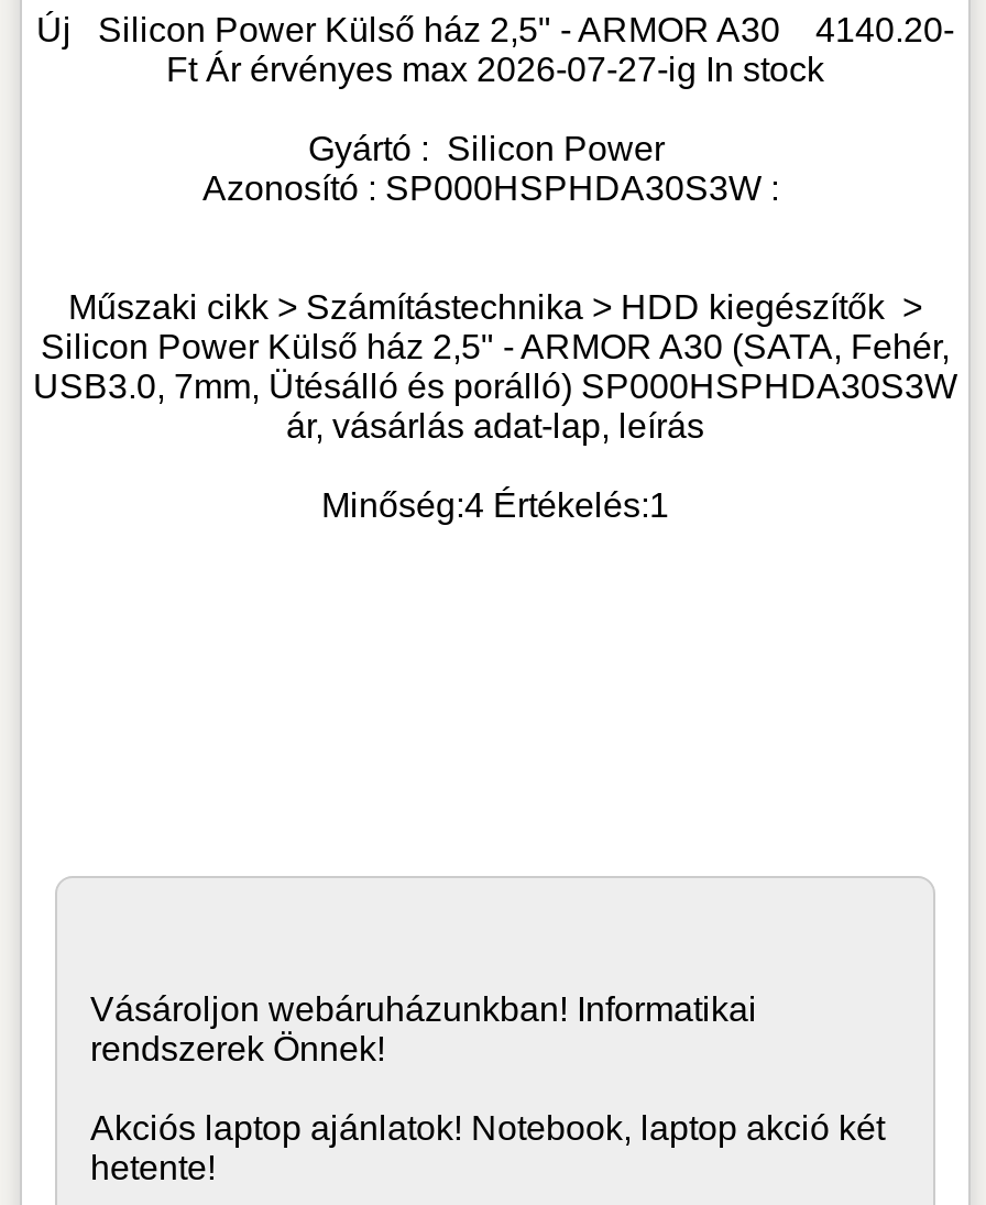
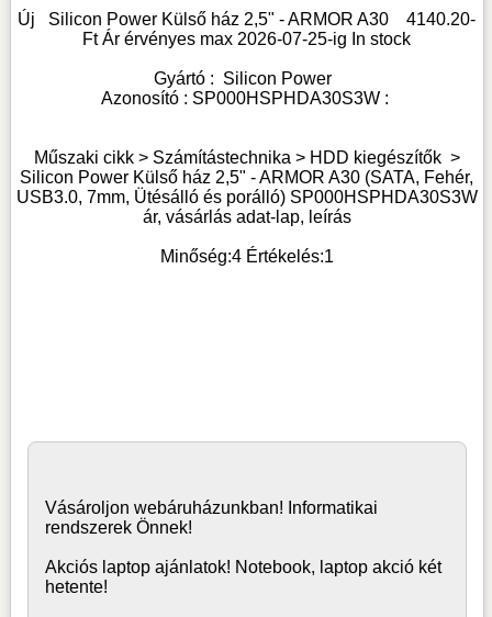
[166,52,824,89] Ft Ár érvényes max 2026-07-27-ig In stock -> [83,30,411,49] Ft Ár érvényes max 2026-07-25-ig In stock

